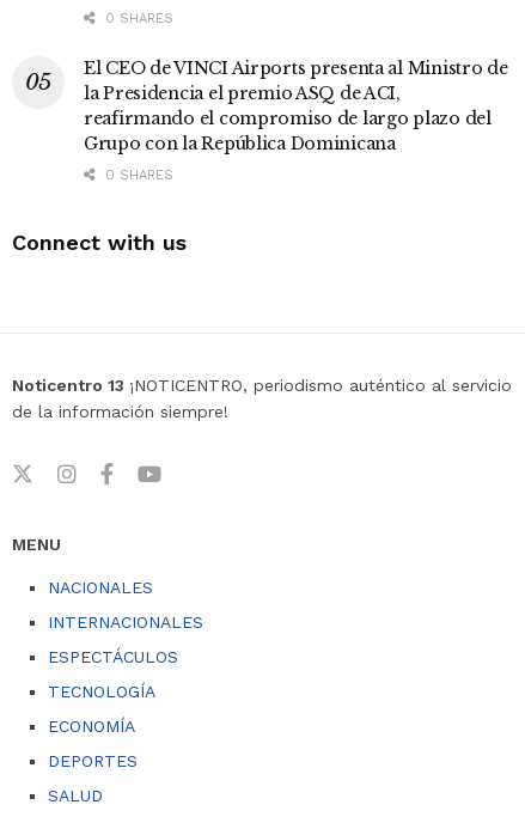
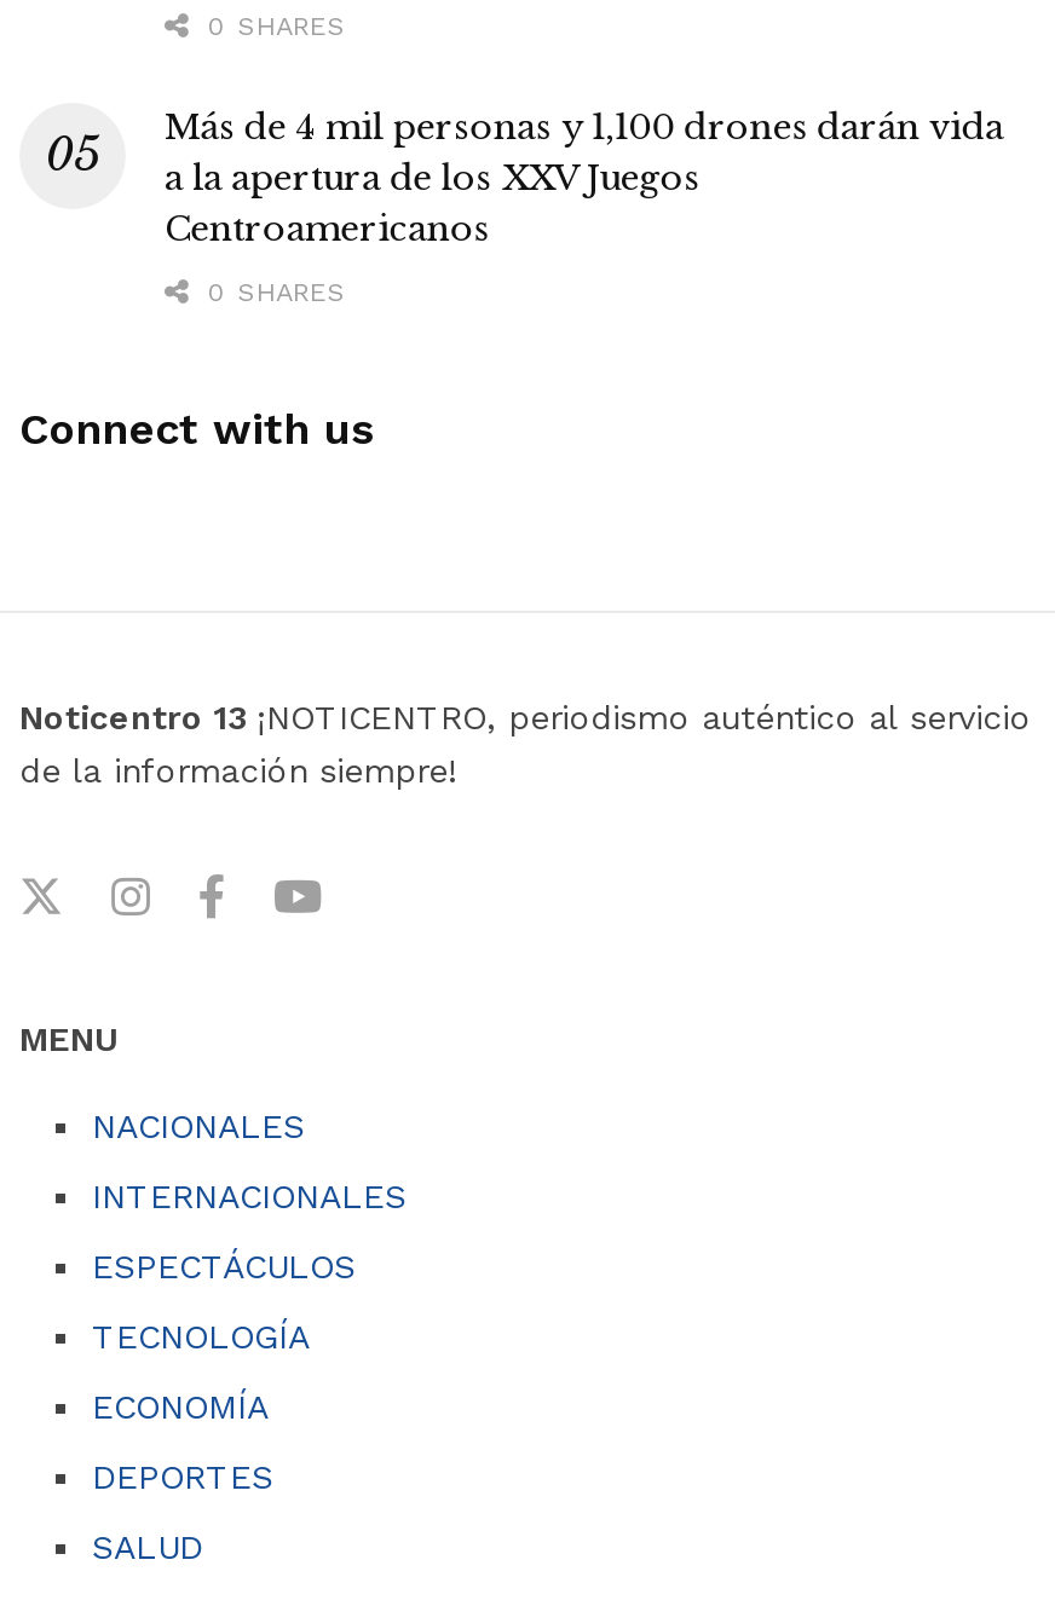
[84,57,508,154] El CEO de VINCI Airports presenta al Ministro de | la Presidencia el premio ASQ de ACI, | reafirmando el compromiso de largo plazo del | Grupo con la República Dominicana -> [165,105,1004,250] Más de 4 mil personas y 1,100 drones darán vida | a la apertura de los XXV Juegos | Centroamericanos

